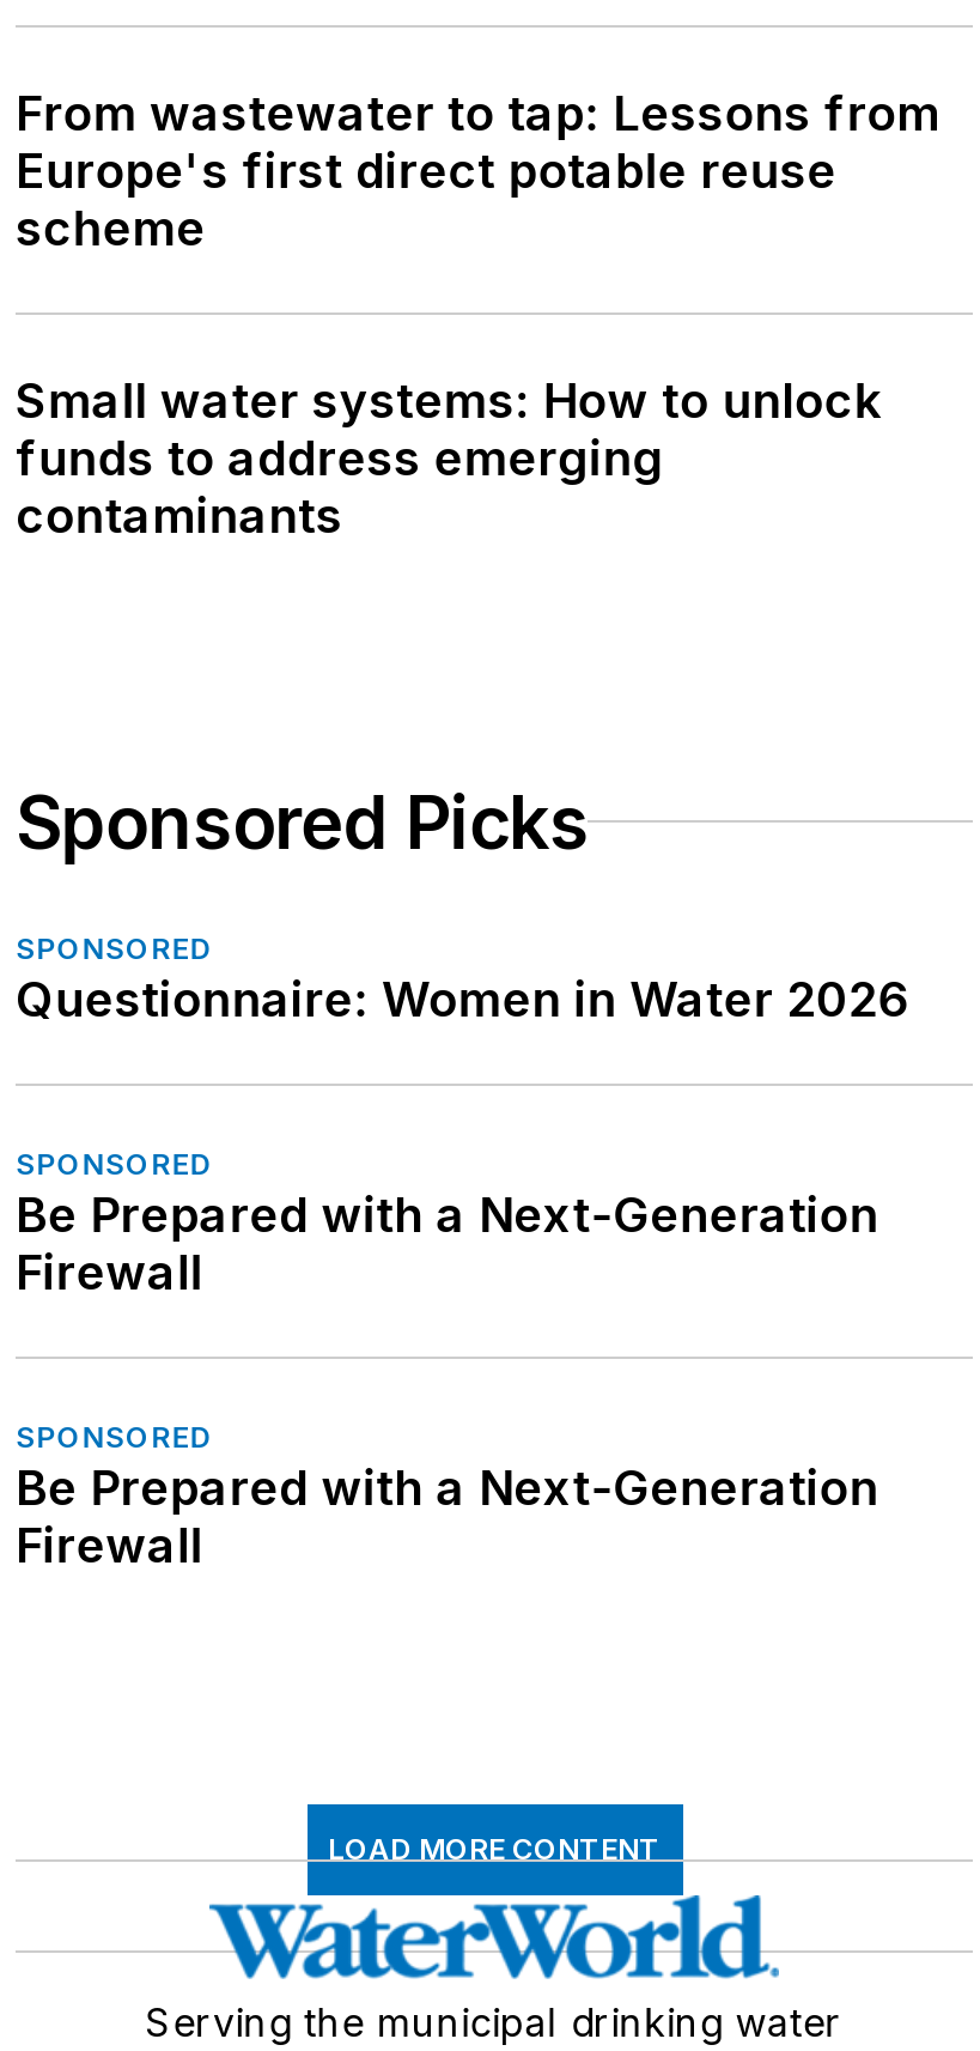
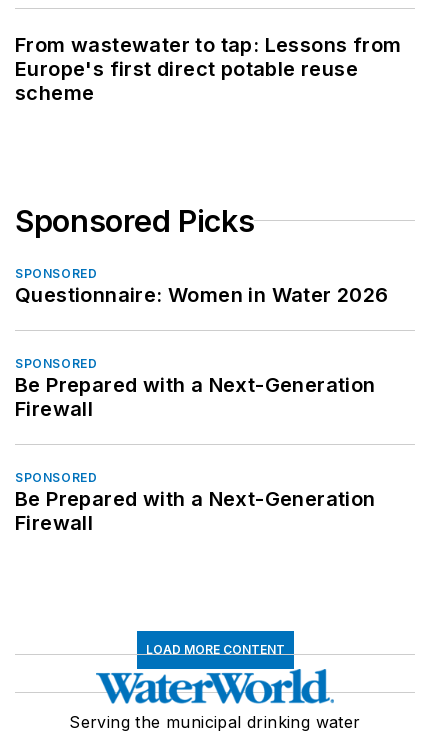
[16,372,881,544] Small water systems: How to unlock | funds to address emerging | contaminants -> none

